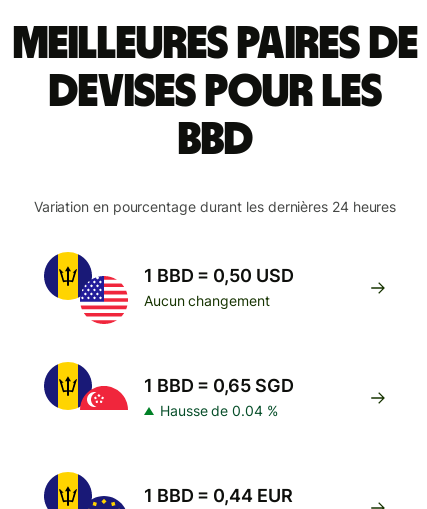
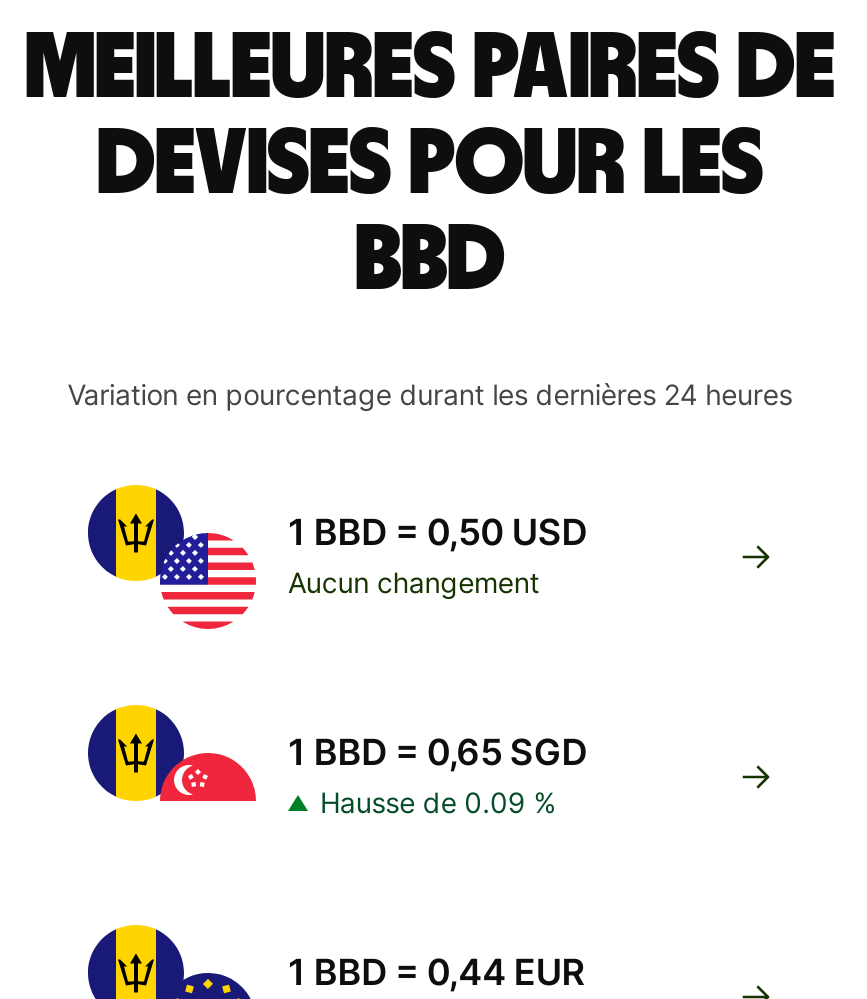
[160,402,278,419] Hausse de 0.04 % -> [320,785,555,819] Hausse de 0.09 %

